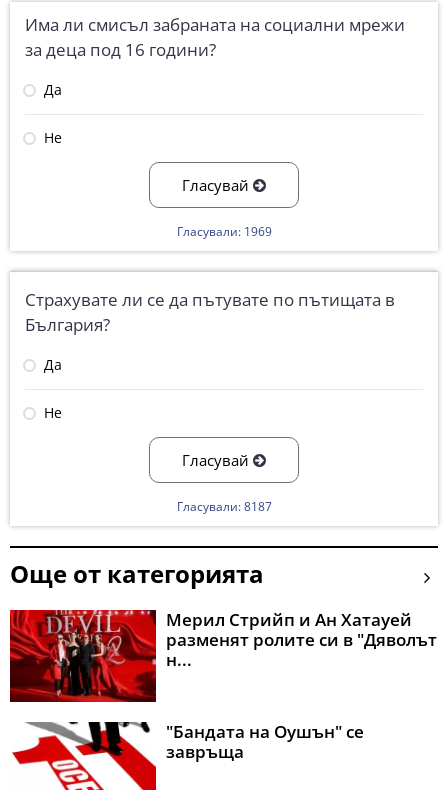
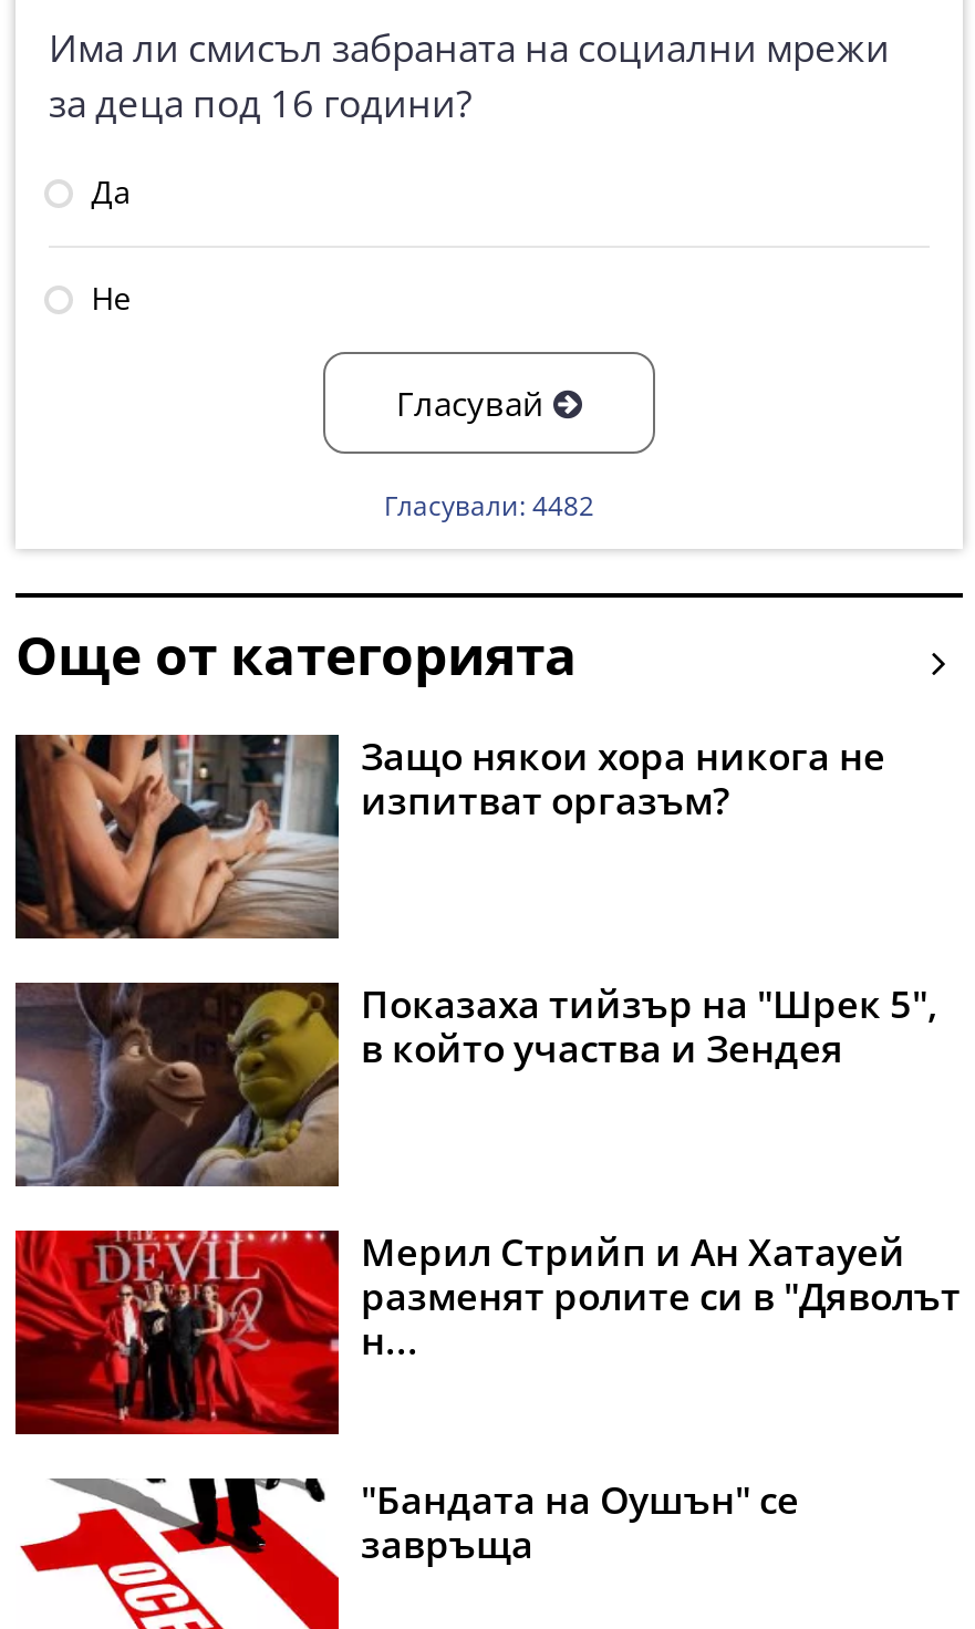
[25,223,395,515] Гласували: 1969 | Страхувате ли се да пътувате по пътищата в | България? | Да | Не | Гласувай | Гласували: 8187 -> [384,487,594,525] Гласували: 4482
moved [10,557,264,590] -> [15,618,578,691]: Още от категорията
none -> [13,731,885,941] [image] | Защо някои хора никога не | изпитват оргазъм?
none -> [13,979,938,1189] [image] | Показаха тийзър на "Шрек 5", | в който участва и Зендея

